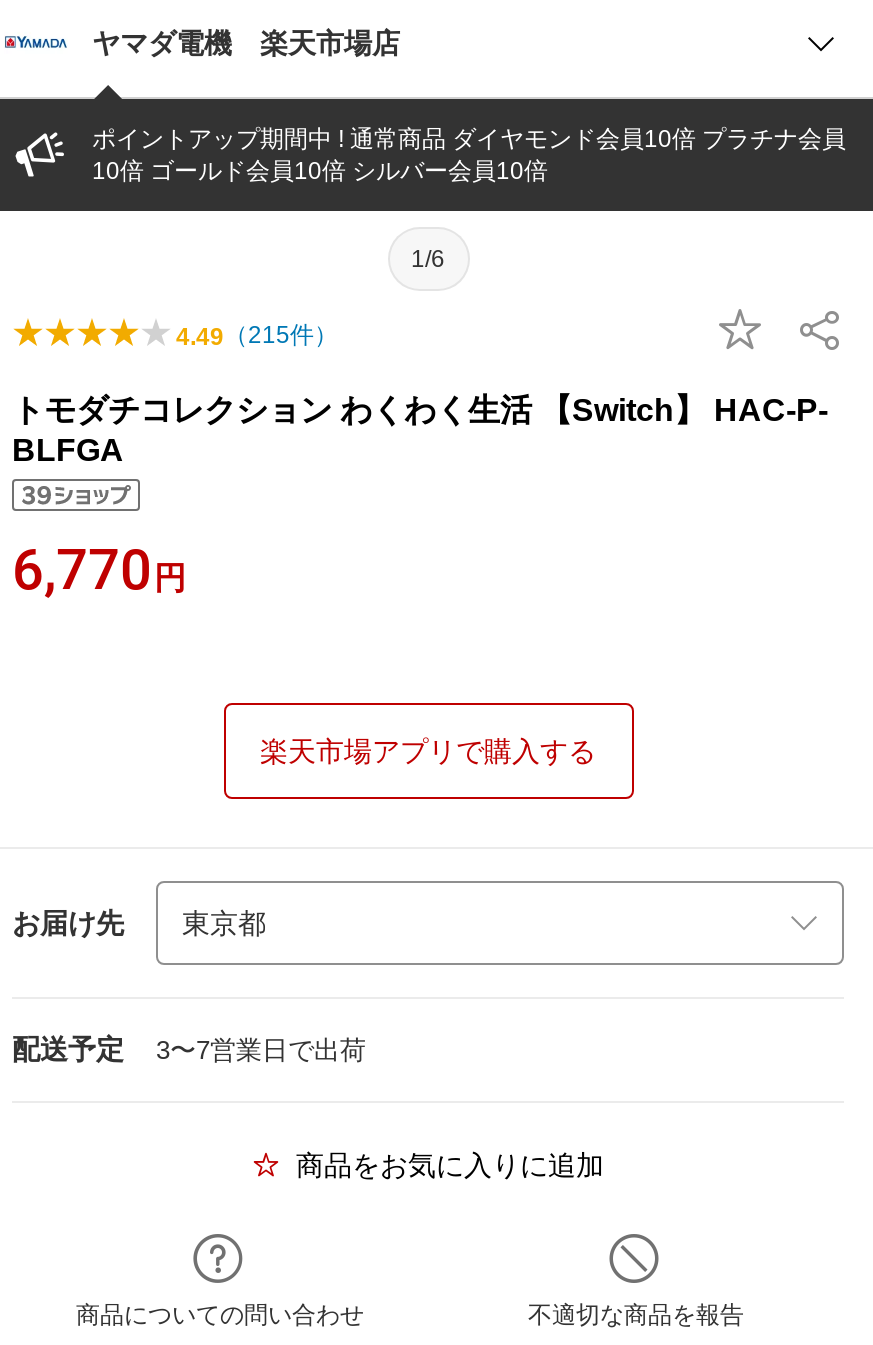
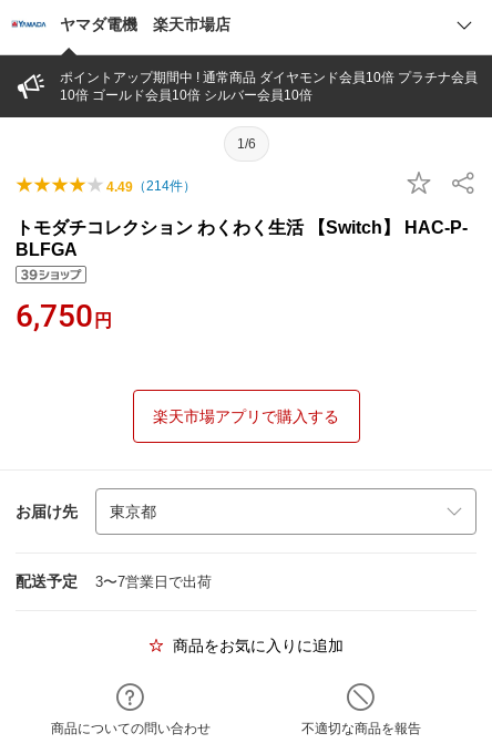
[176,321,338,351] 4.49（215件） -> [106,178,196,195] 4.49（214件）
[12,537,186,603] 6,770円 -> [16,298,112,334] 6,750円

